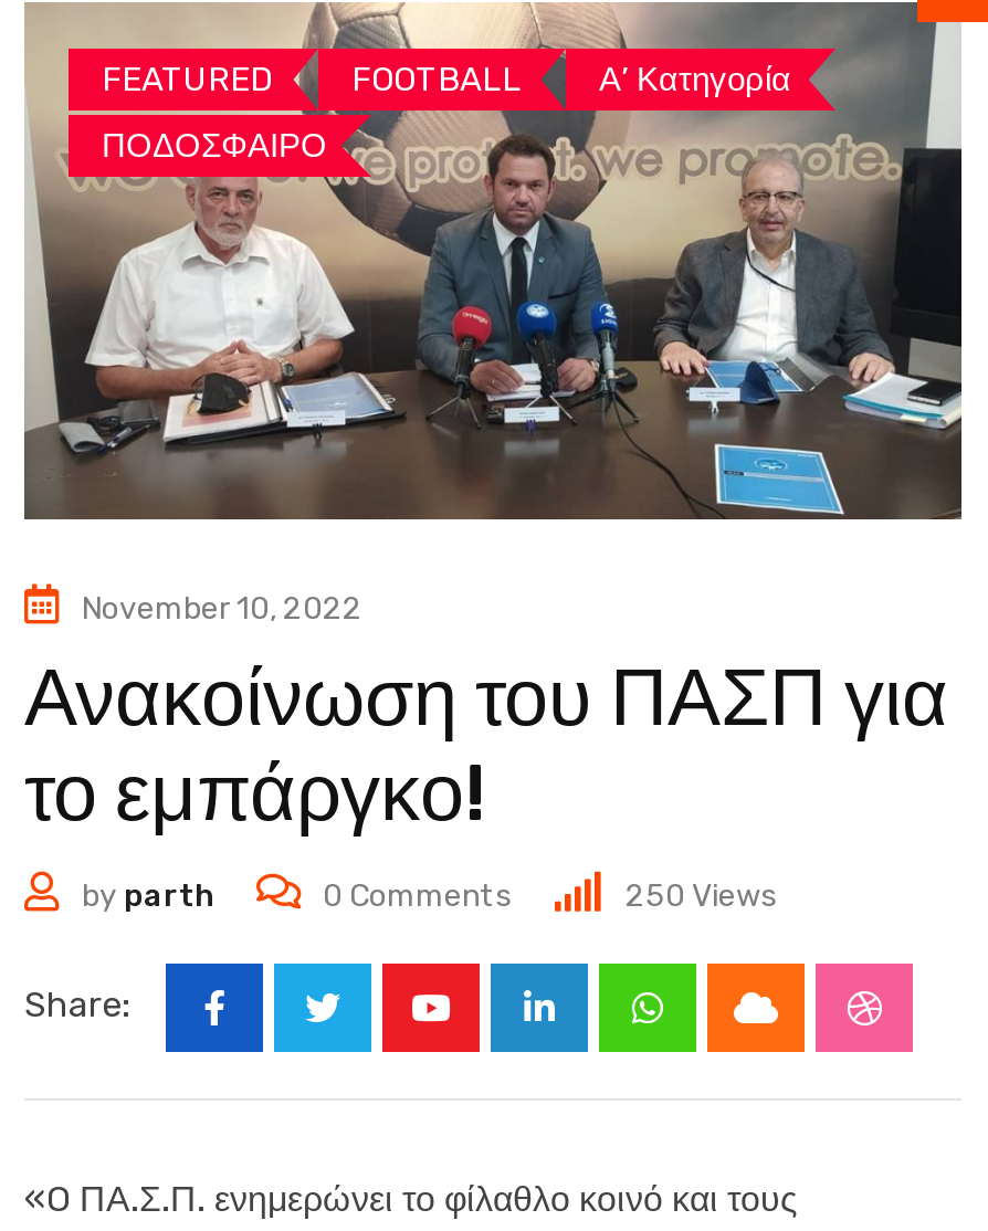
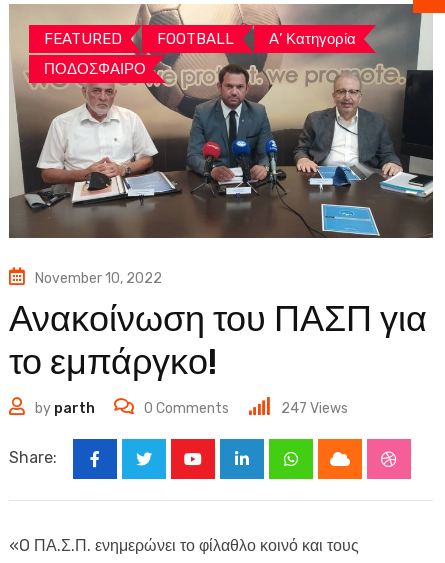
[626,878,776,916] 250 Views -> [281,400,348,417] 247 Views

